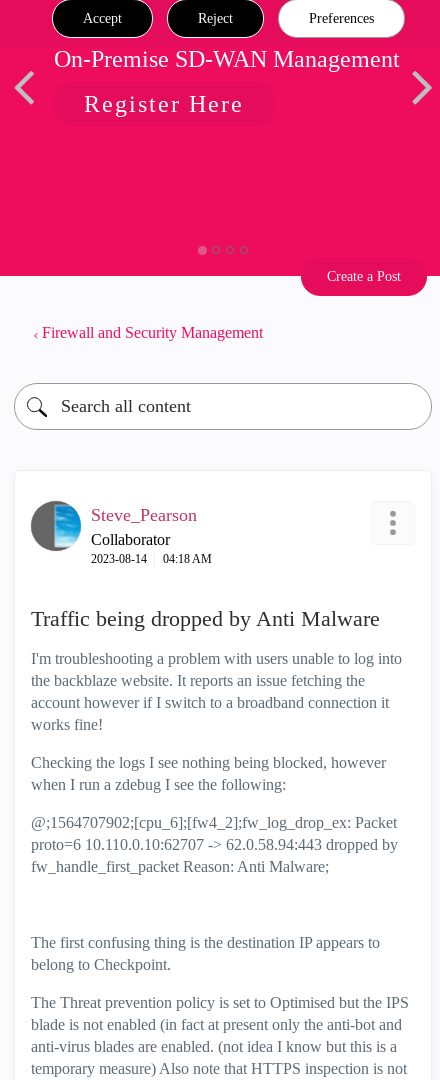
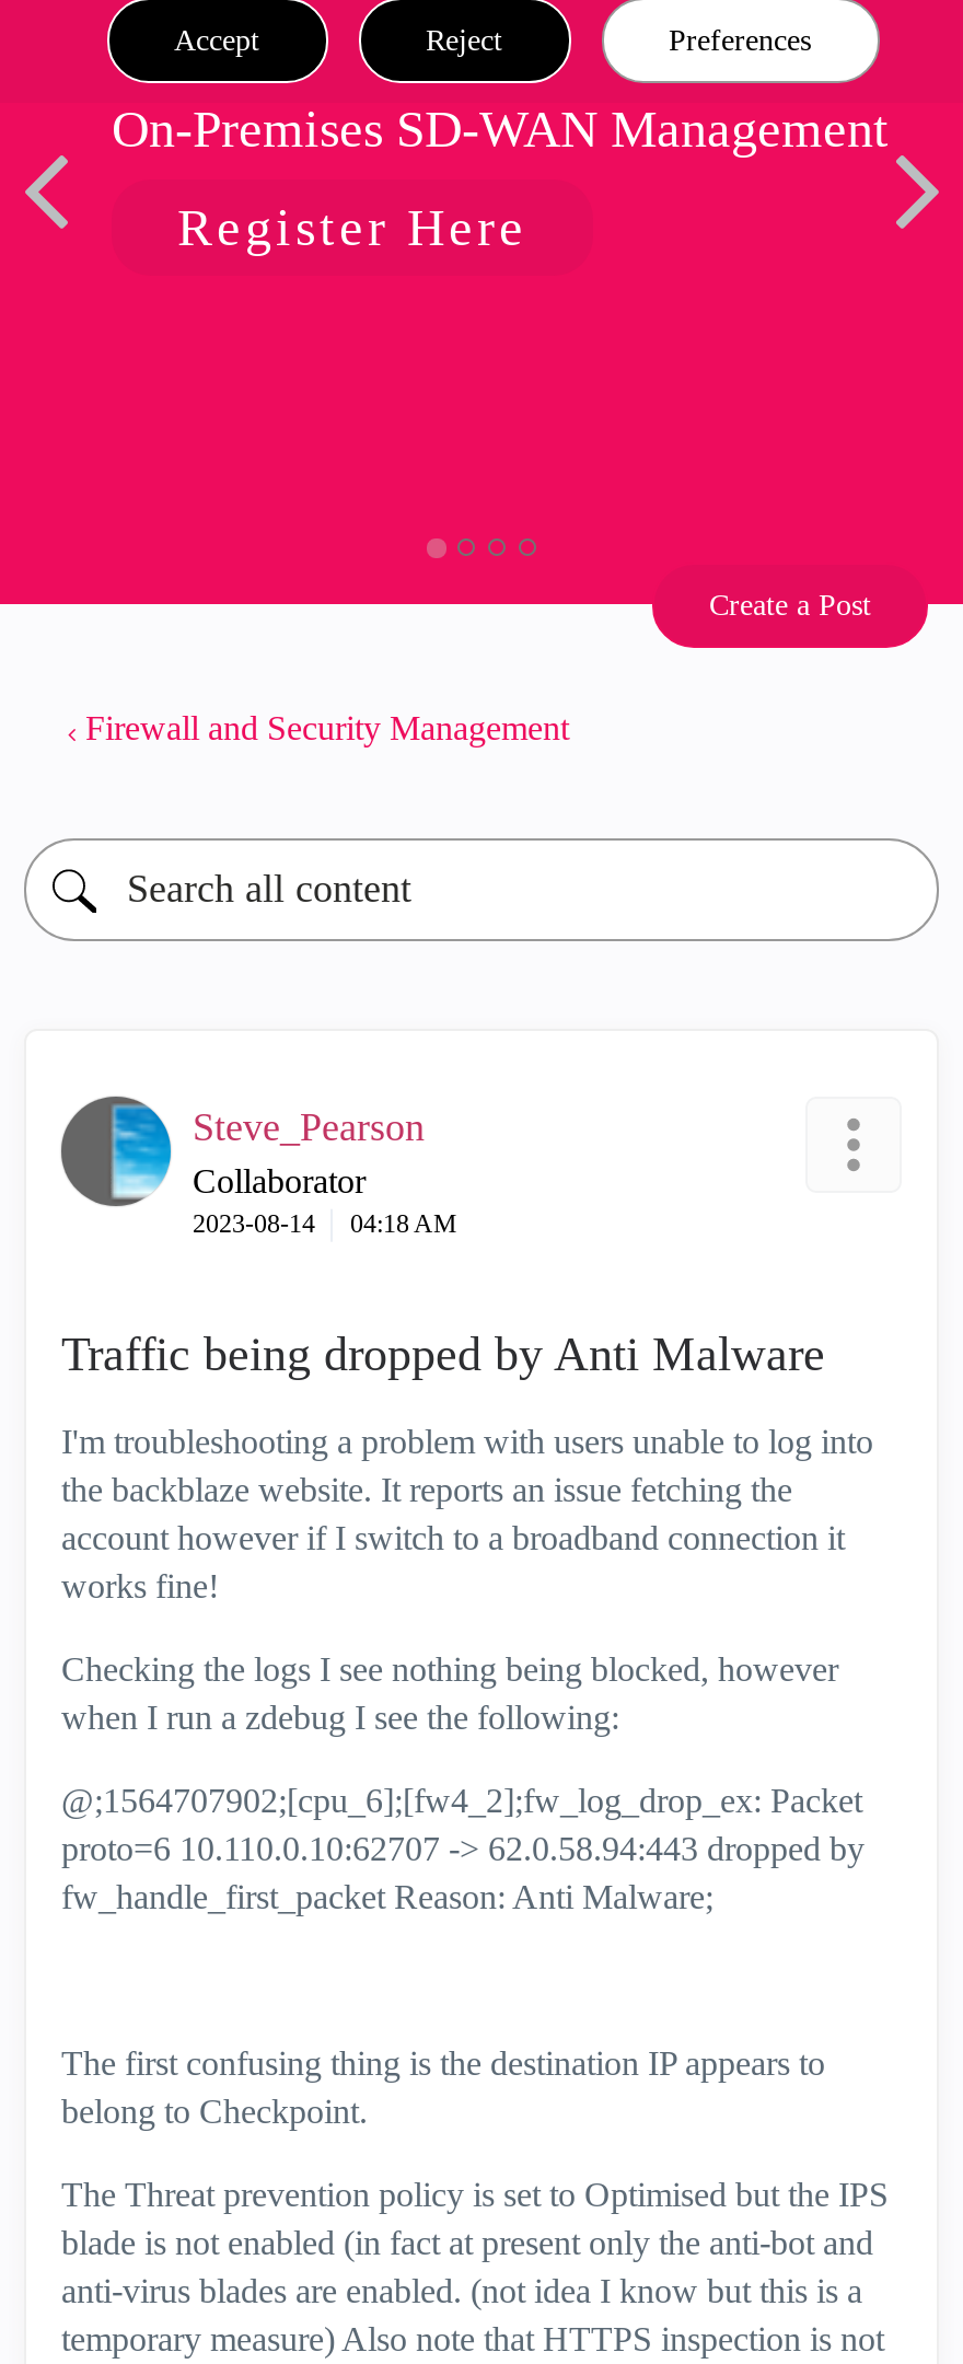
[54,46,400,72] On-Premise SD-WAN Management -> [112,101,889,158] On-Premises SD-WAN Management

